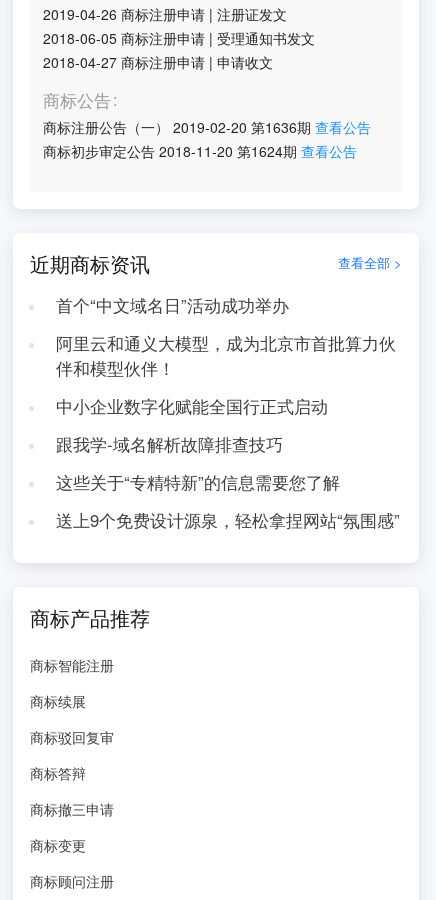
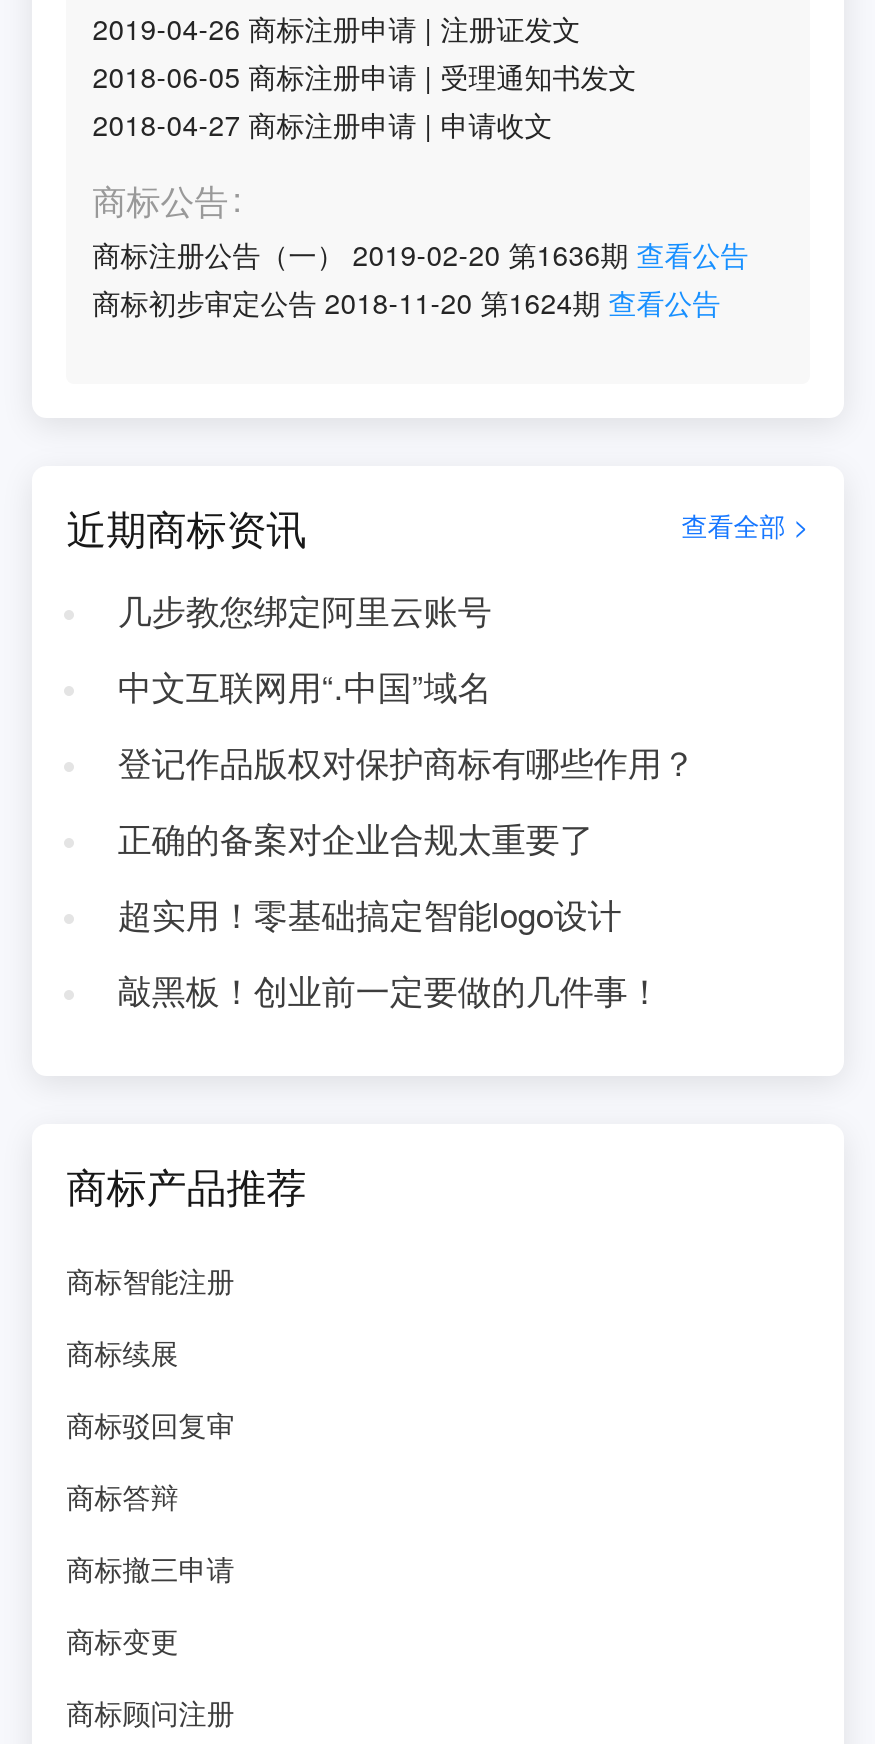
[56,293,289,317] 首个“中文域名日”活动成功举办 -> [118,586,492,634] 几步教您绑定阿里云账号
[56,331,396,380] 阿里云和通义大模型，成为北京市首批算力伙 | 伴和模型伙伴！ -> [118,662,492,710] 中文互联网用“.中国”域名
[56,394,328,418] 中小企业数字化赋能全国行正式启动 -> [118,738,696,786] 登记作品版权对保护商标有哪些作用？
[56,432,283,456] 跟我学-域名解析故障排查技巧 -> [118,814,594,862] 正确的备案对企业合规太重要了
[56,470,340,494] 这些关于“专精特新”的信息需要您了解 -> [118,890,622,938] 超实用！零基础搞定智能logo设计
[56,508,400,532] 送上9个免费设计源泉，轻松拿捏网站“氛围感” -> [118,966,662,1014] 敲黑板！创业前一定要做的几件事！

